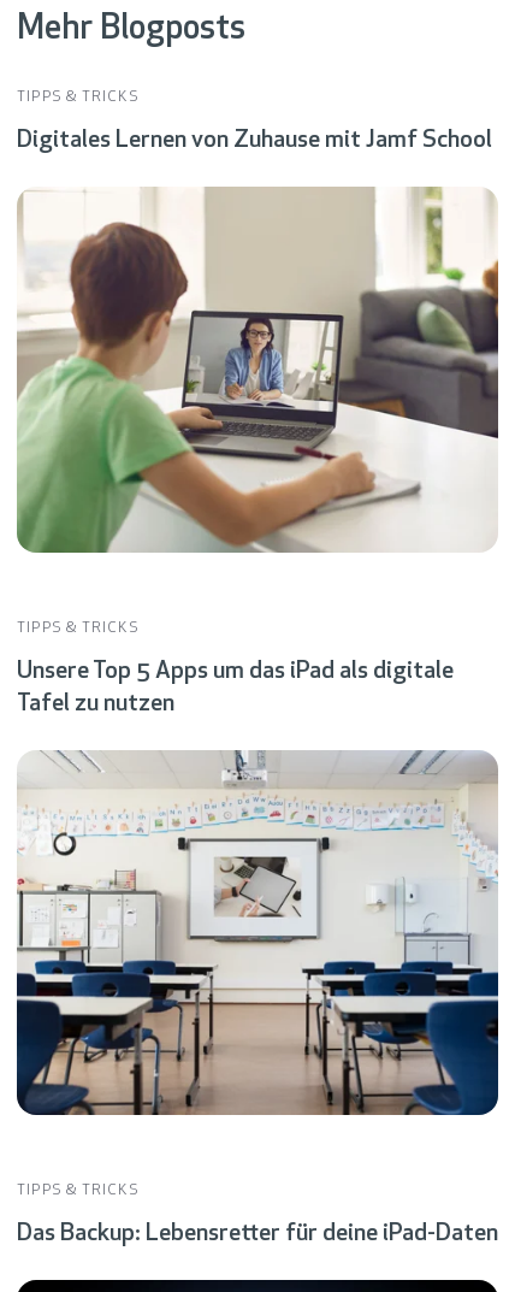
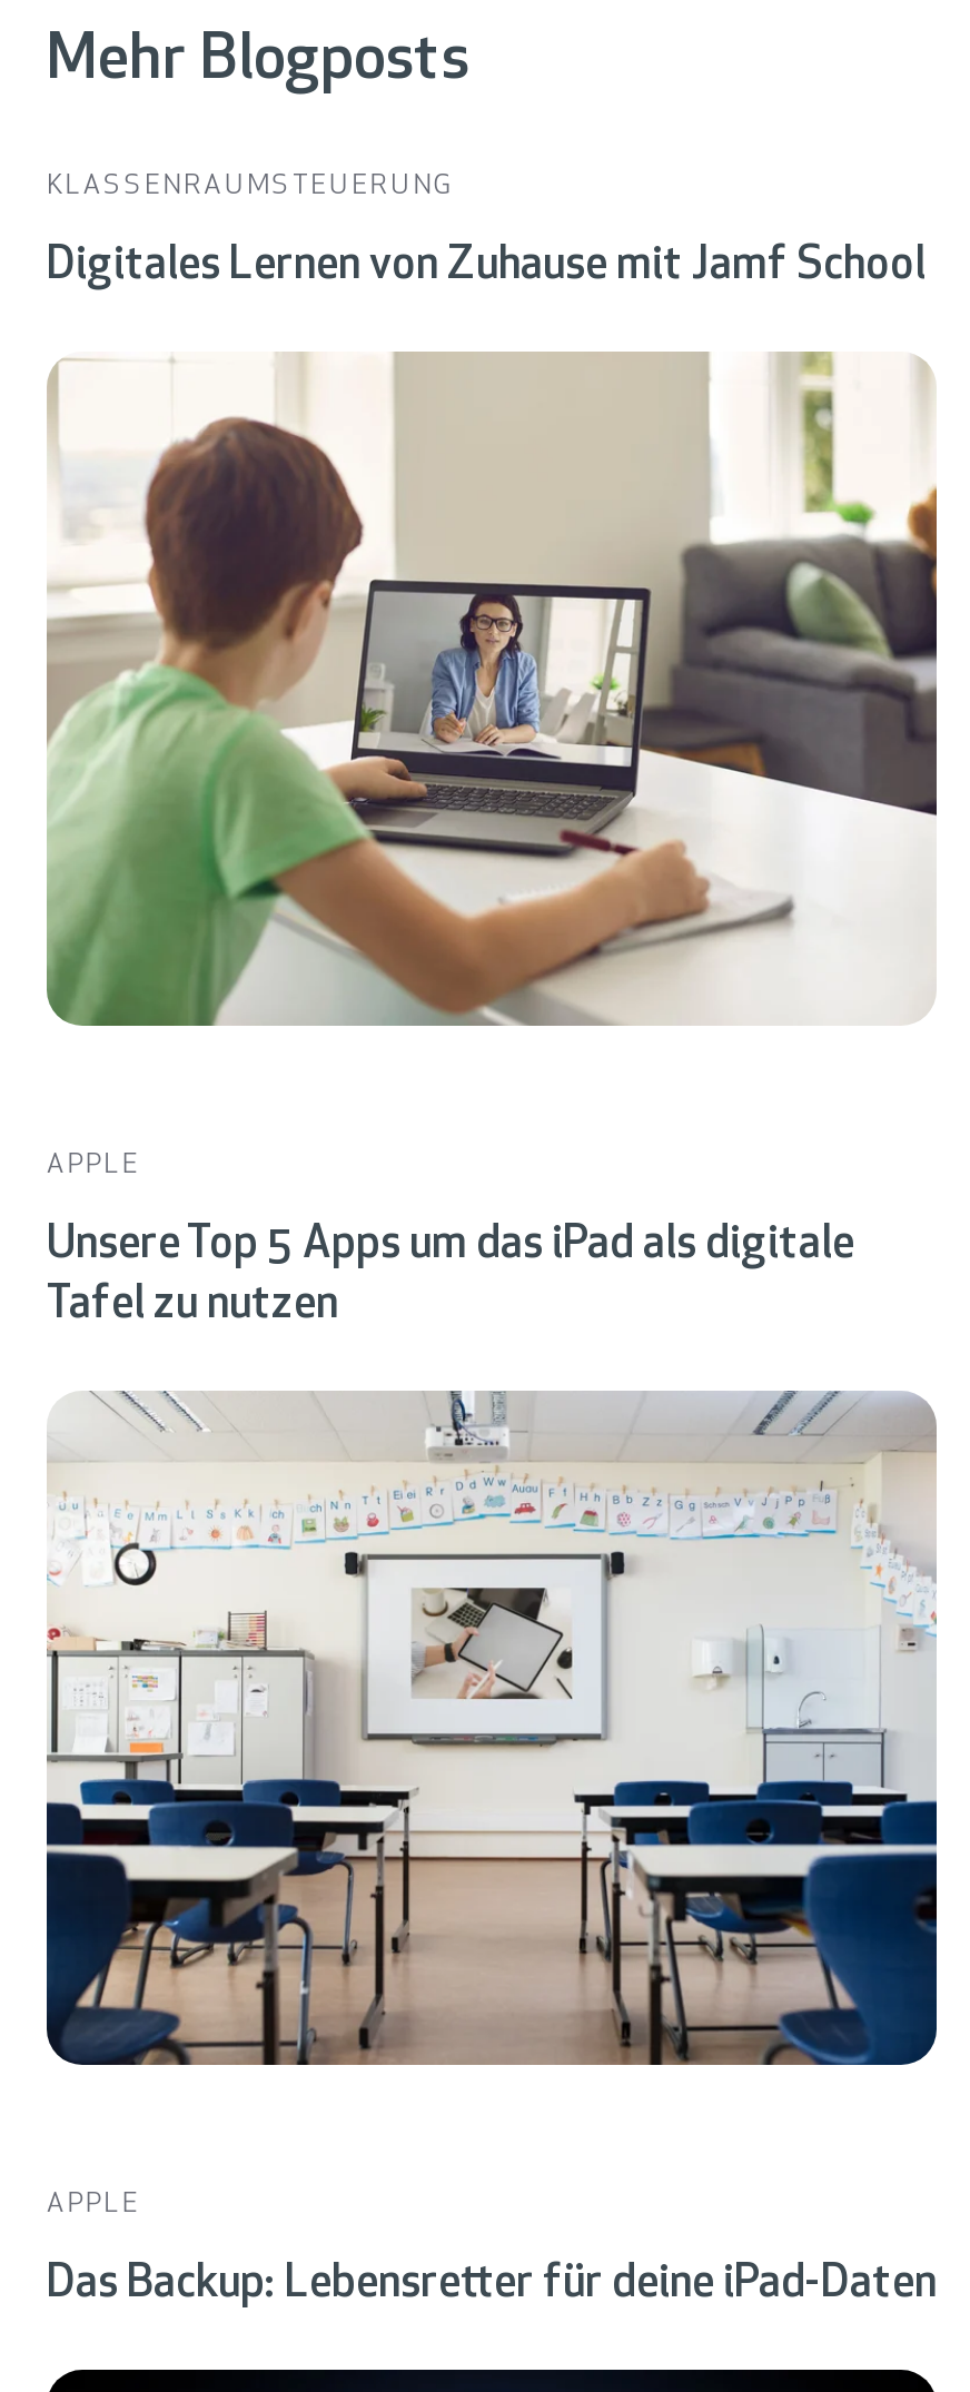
[17,91,139,105] TIPPS & TRICKS -> [47,173,456,200] KLASSENRAUMSTEUERUNG
[17,621,139,636] TIPPS & TRICKS -> [47,1153,140,1180] APPLE
[17,1184,139,1198] TIPPS & TRICKS -> [47,2192,140,2219] APPLE

